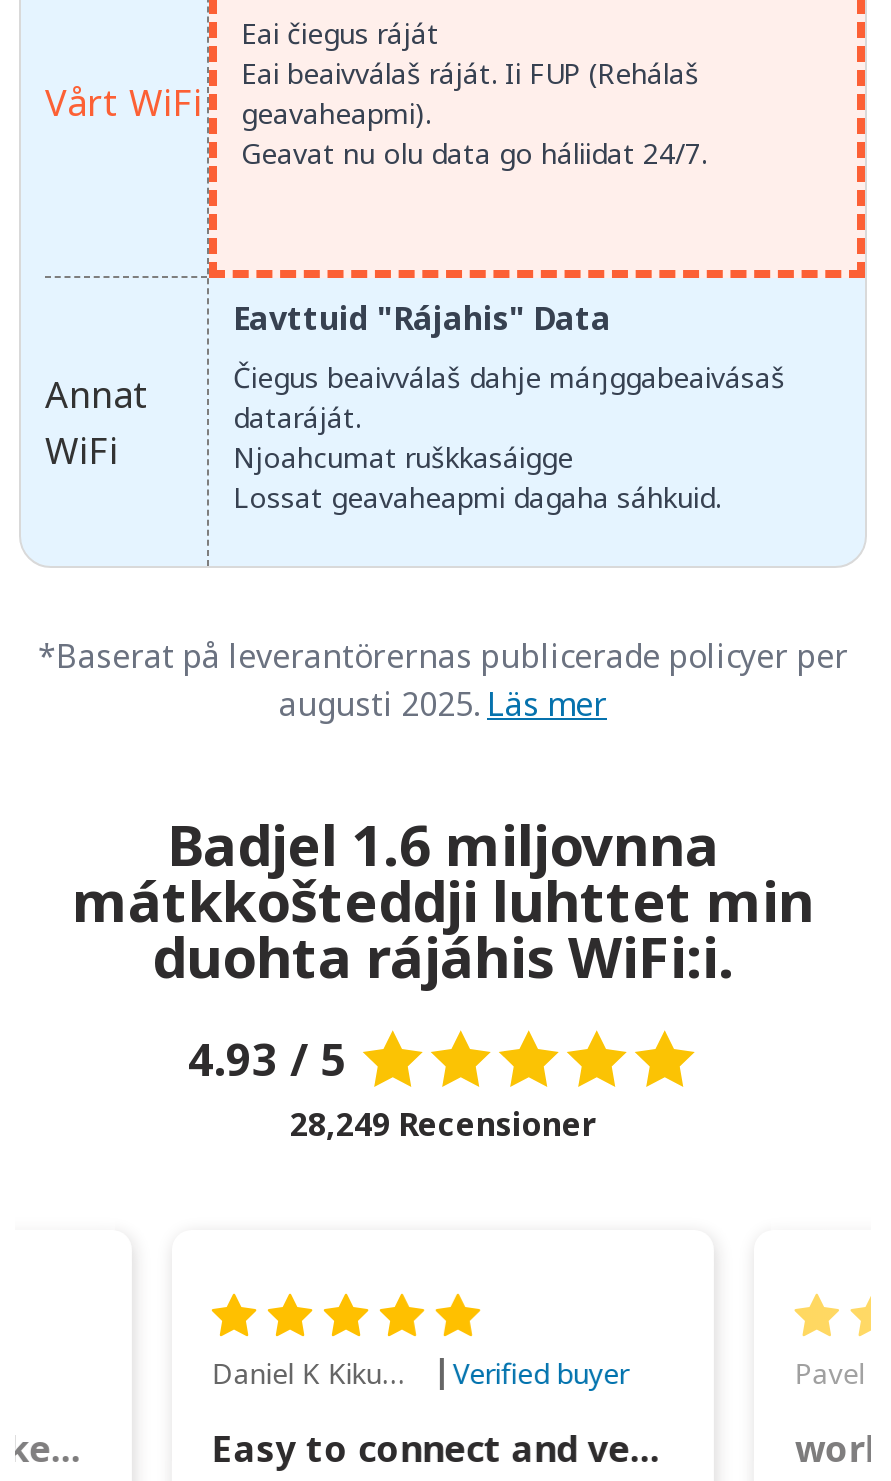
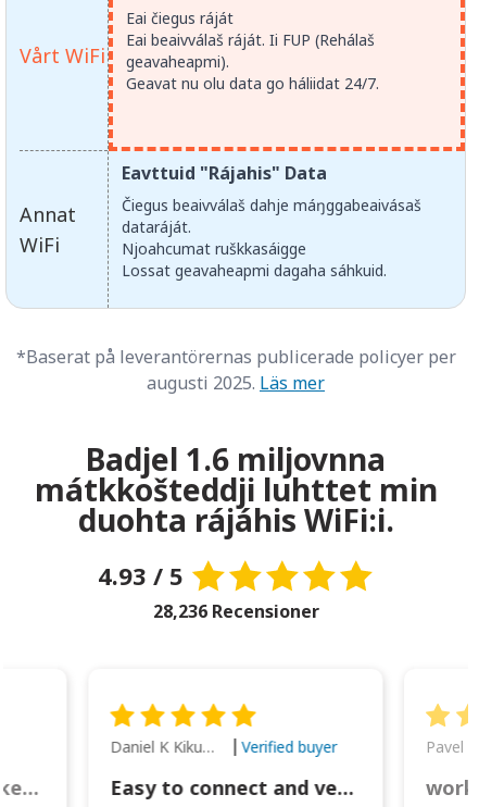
[290,1102,596,1146] 28,249 Recensioner -> [153,599,319,623] 28,236 Recensioner

